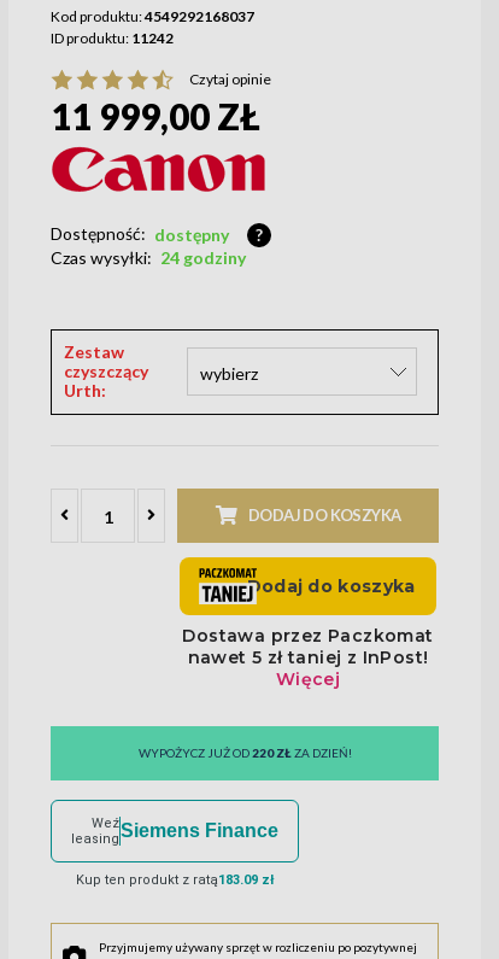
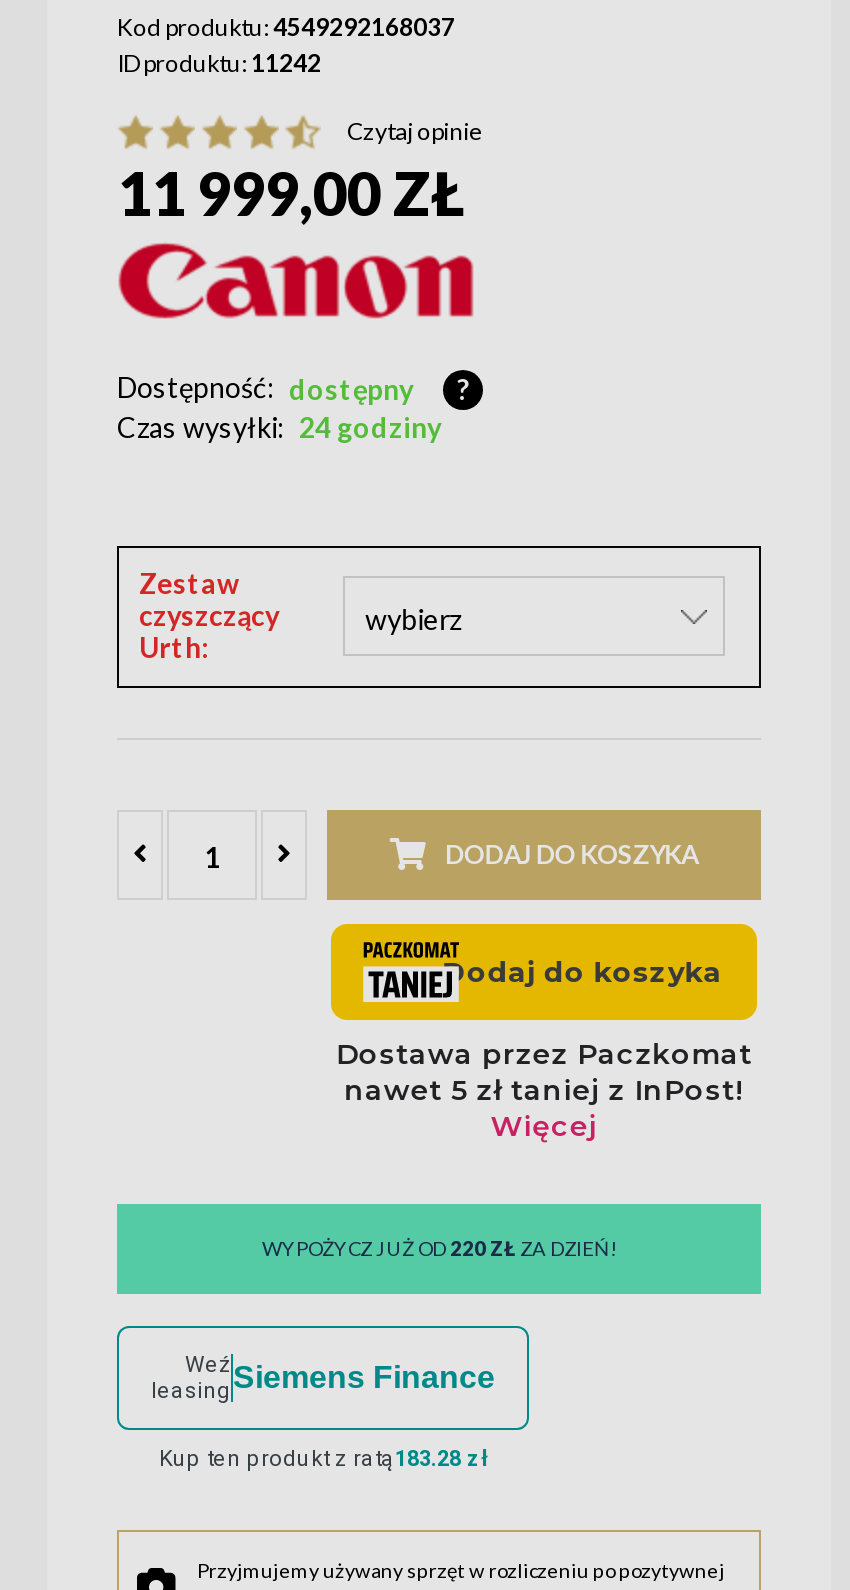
[76,872,274,887] Kup ten produkt z ratą 183.09 zł -> [159,1445,487,1471] Kup ten produkt z ratą 183.28 zł

